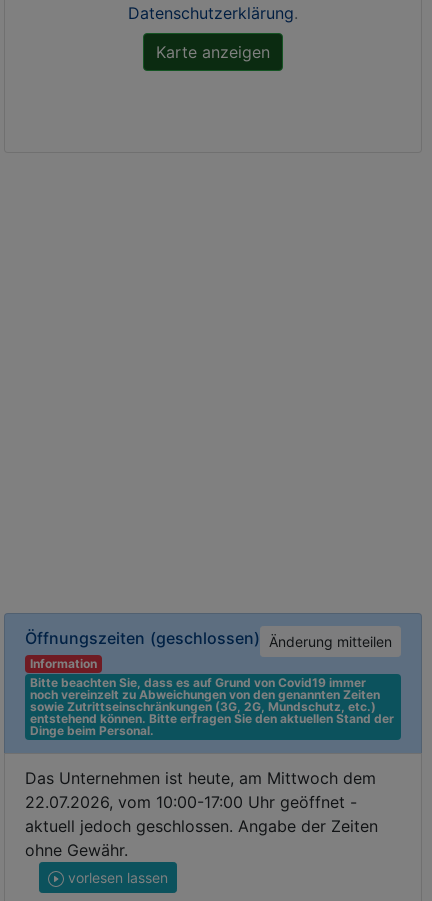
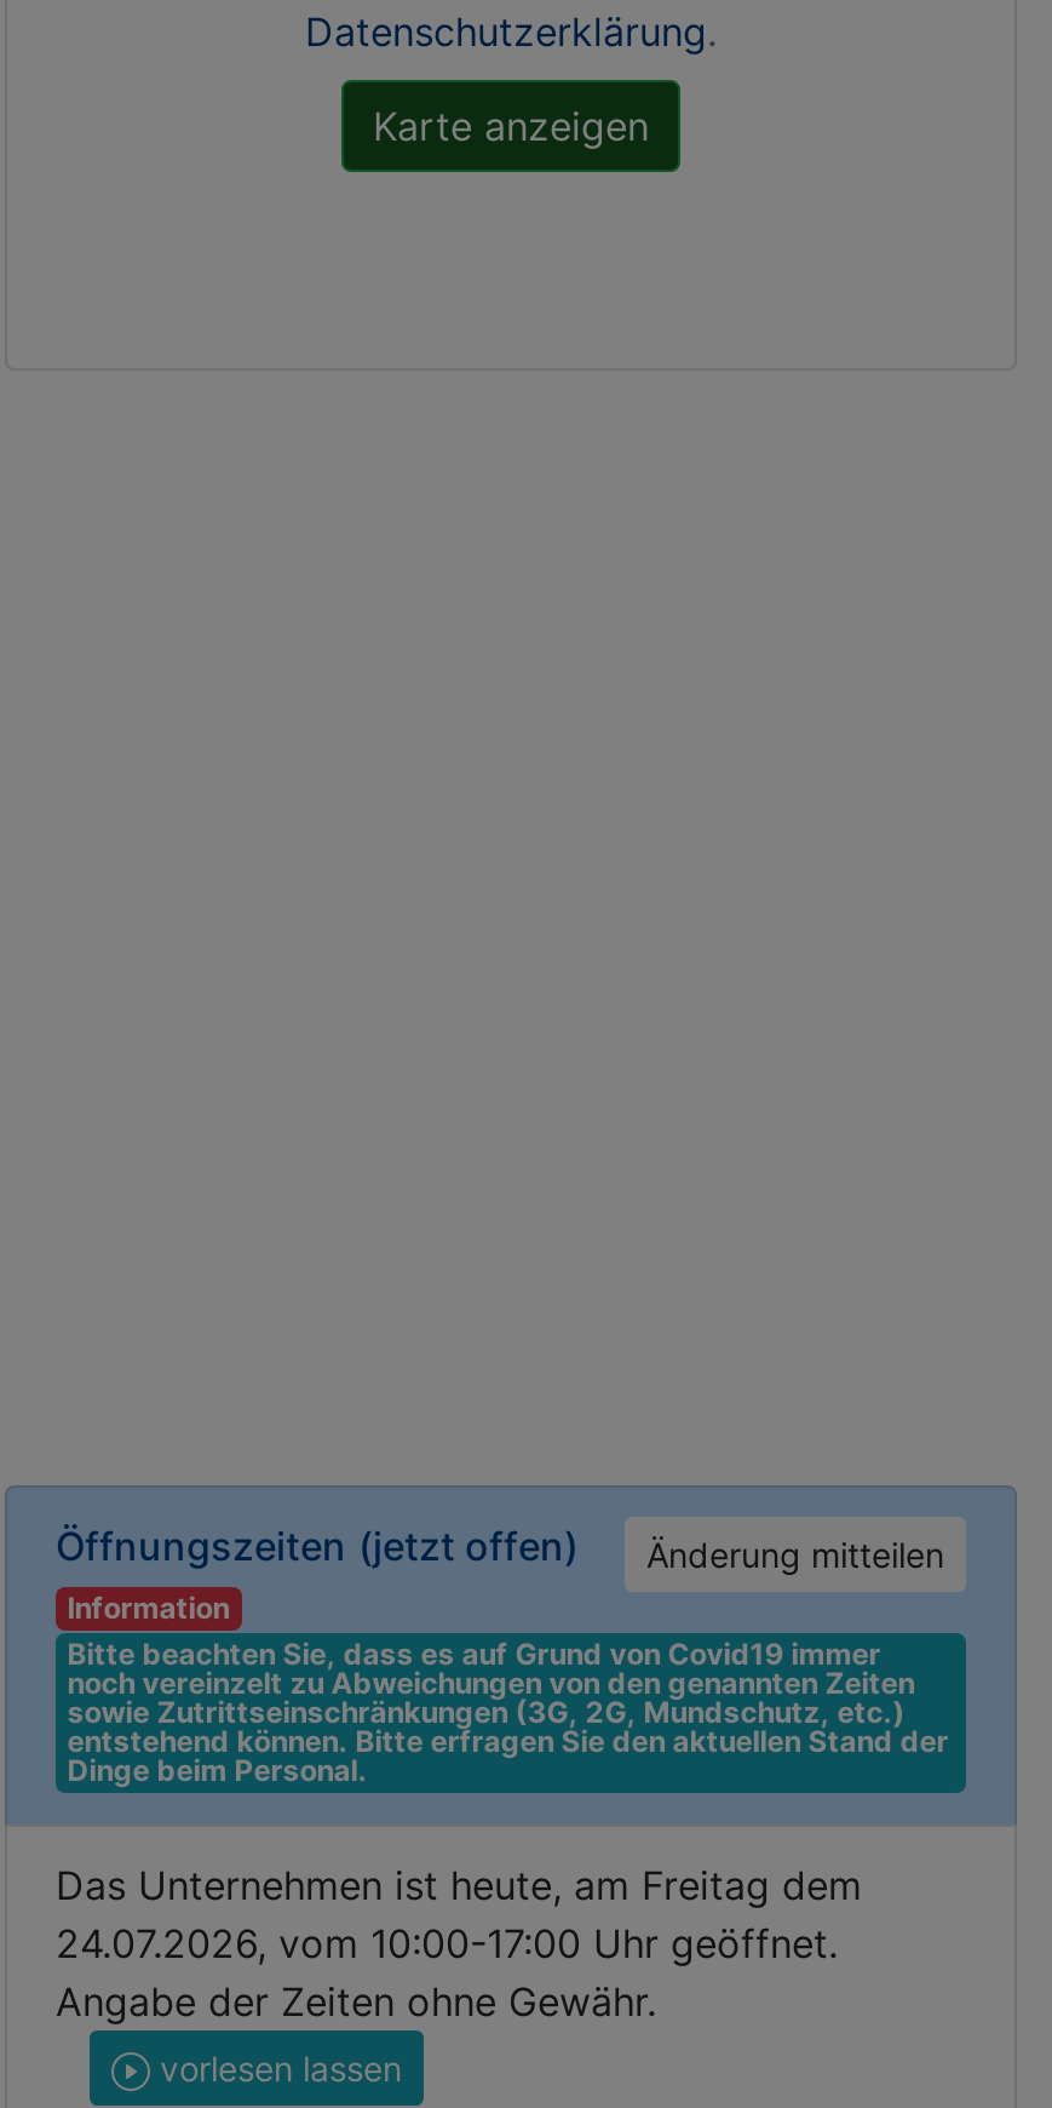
[25,628,392,650] Öffnungszeiten (geschlossen) Änderung mitteilen -> [56,1522,944,1575] Öffnungszeiten (jetzt offen) | Änderung mitteilen
[25,768,378,860] Das Unternehmen ist heute, am Mittwoch dem | 22.07.2026, vom 10:00-17:00 Uhr geöffnet - | aktuell jedoch geschlossen. Angabe der Zeiten | ohne Gewähr. -> [56,1861,862,2026] Das Unternehmen ist heute, am Freitag dem | 24.07.2026, vom 10:00-17:00 Uhr geöffnet. | Angabe der Zeiten ohne Gewähr.

